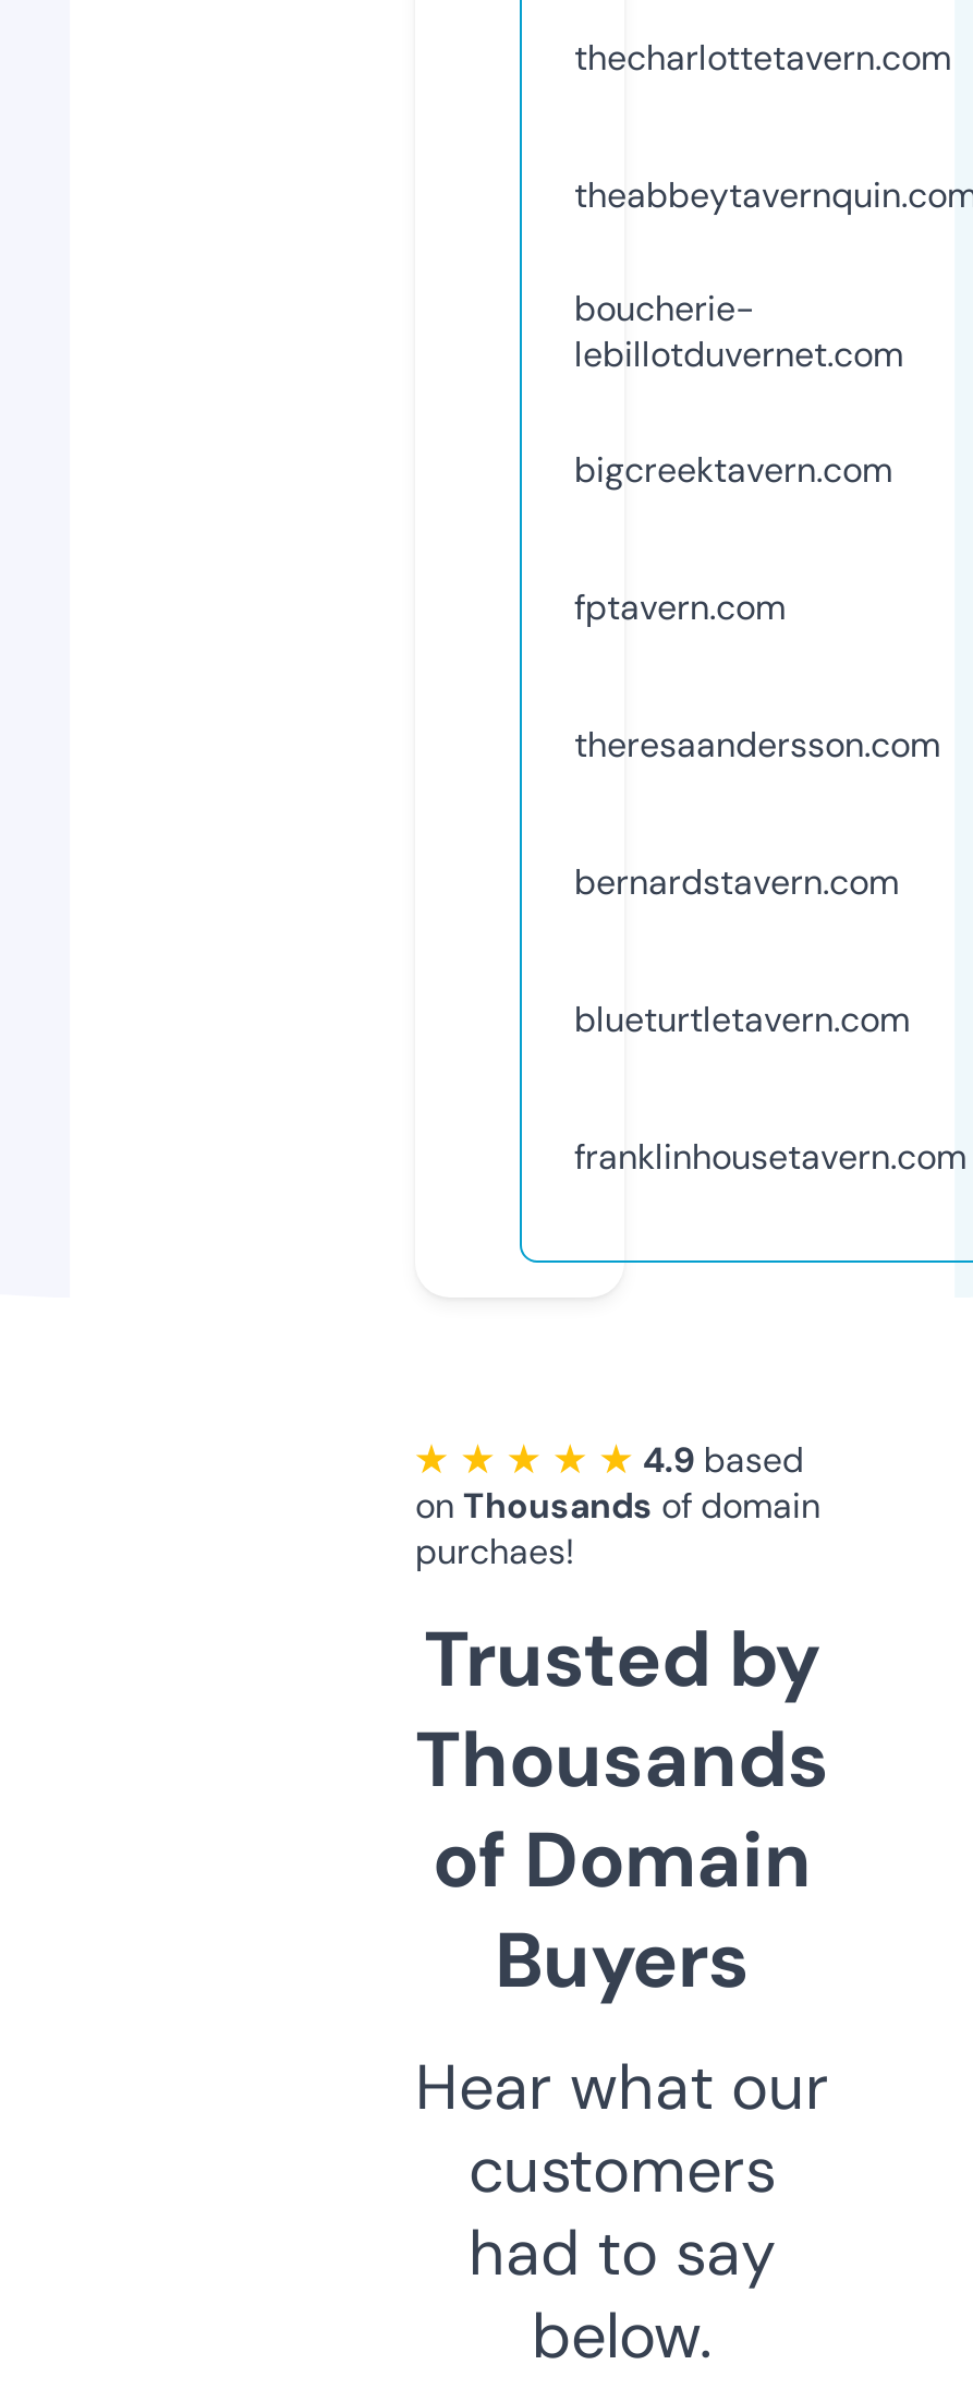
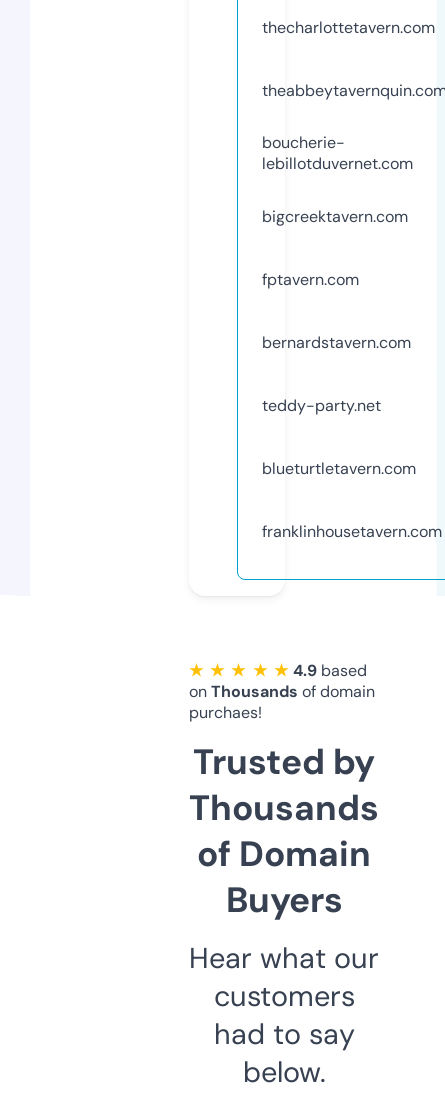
[574,721,940,767] theresaandersson.com -> none
moved [574,859,899,905] -> [262,332,411,353]: bernardstavern.com
none -> [262,395,381,416] teddy-party.net

